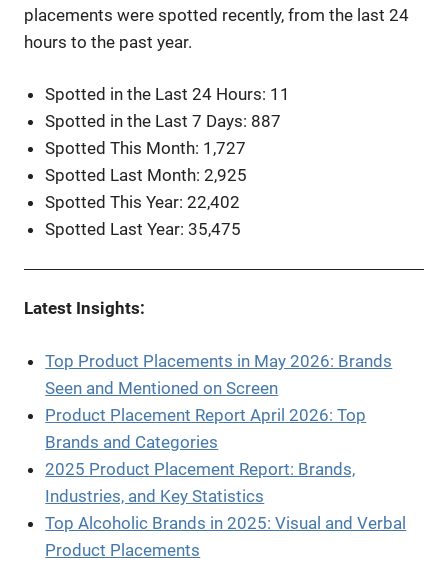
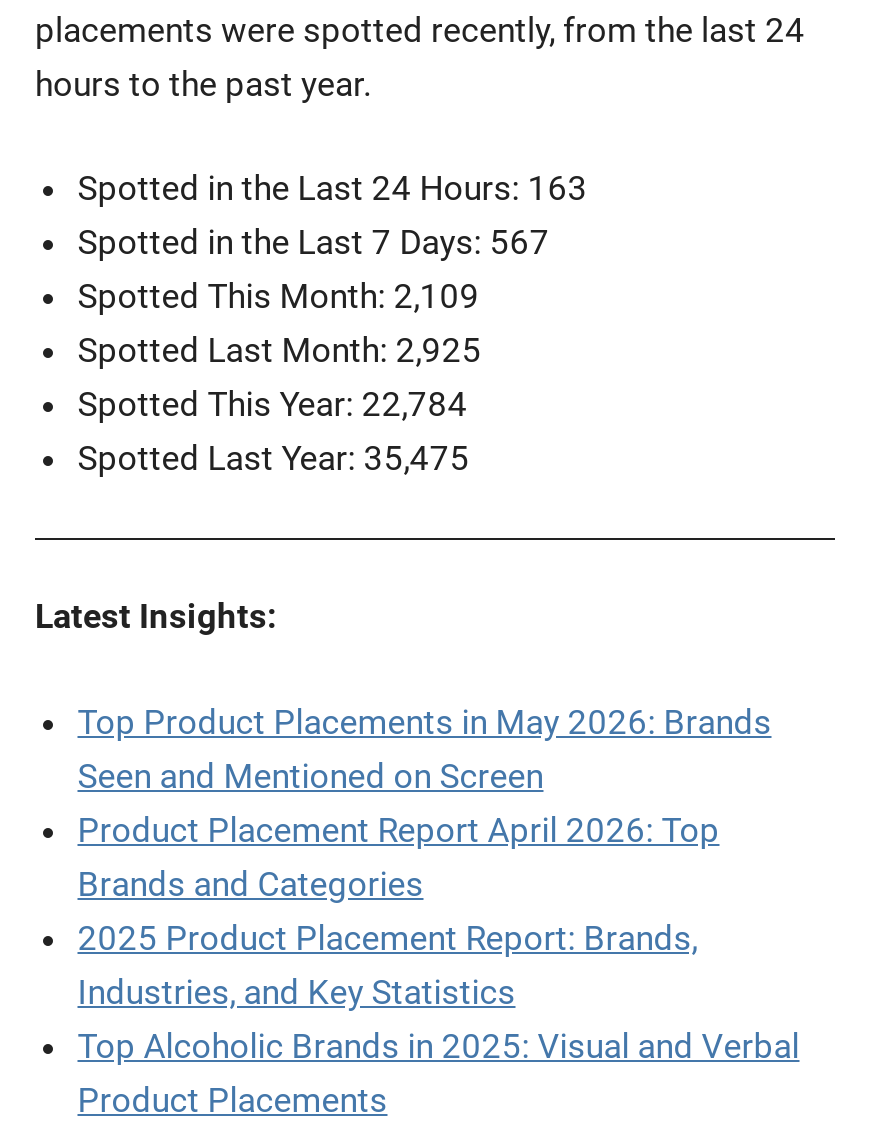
[45,84,290,104] Spotted in the Last 24 Hours: 11 -> [77,168,587,208] Spotted in the Last 24 Hours: 163
[45,111,281,131] Spotted in the Last 7 Days: 887 -> [77,222,549,262] Spotted in the Last 7 Days: 567
[45,138,246,158] Spotted This Month: 1,727 -> [77,276,479,316] Spotted This Month: 2,109
[45,192,240,212] Spotted This Year: 22,402 -> [77,384,467,424] Spotted This Year: 22,784

